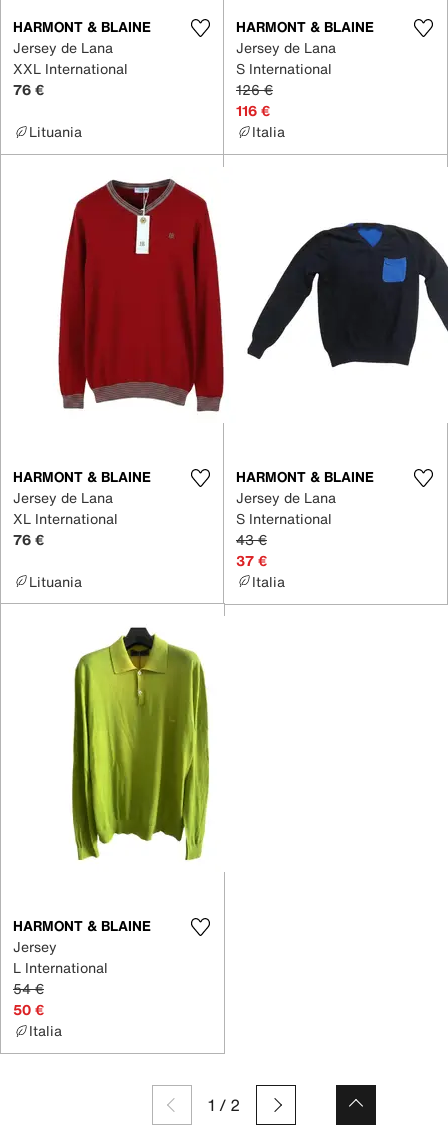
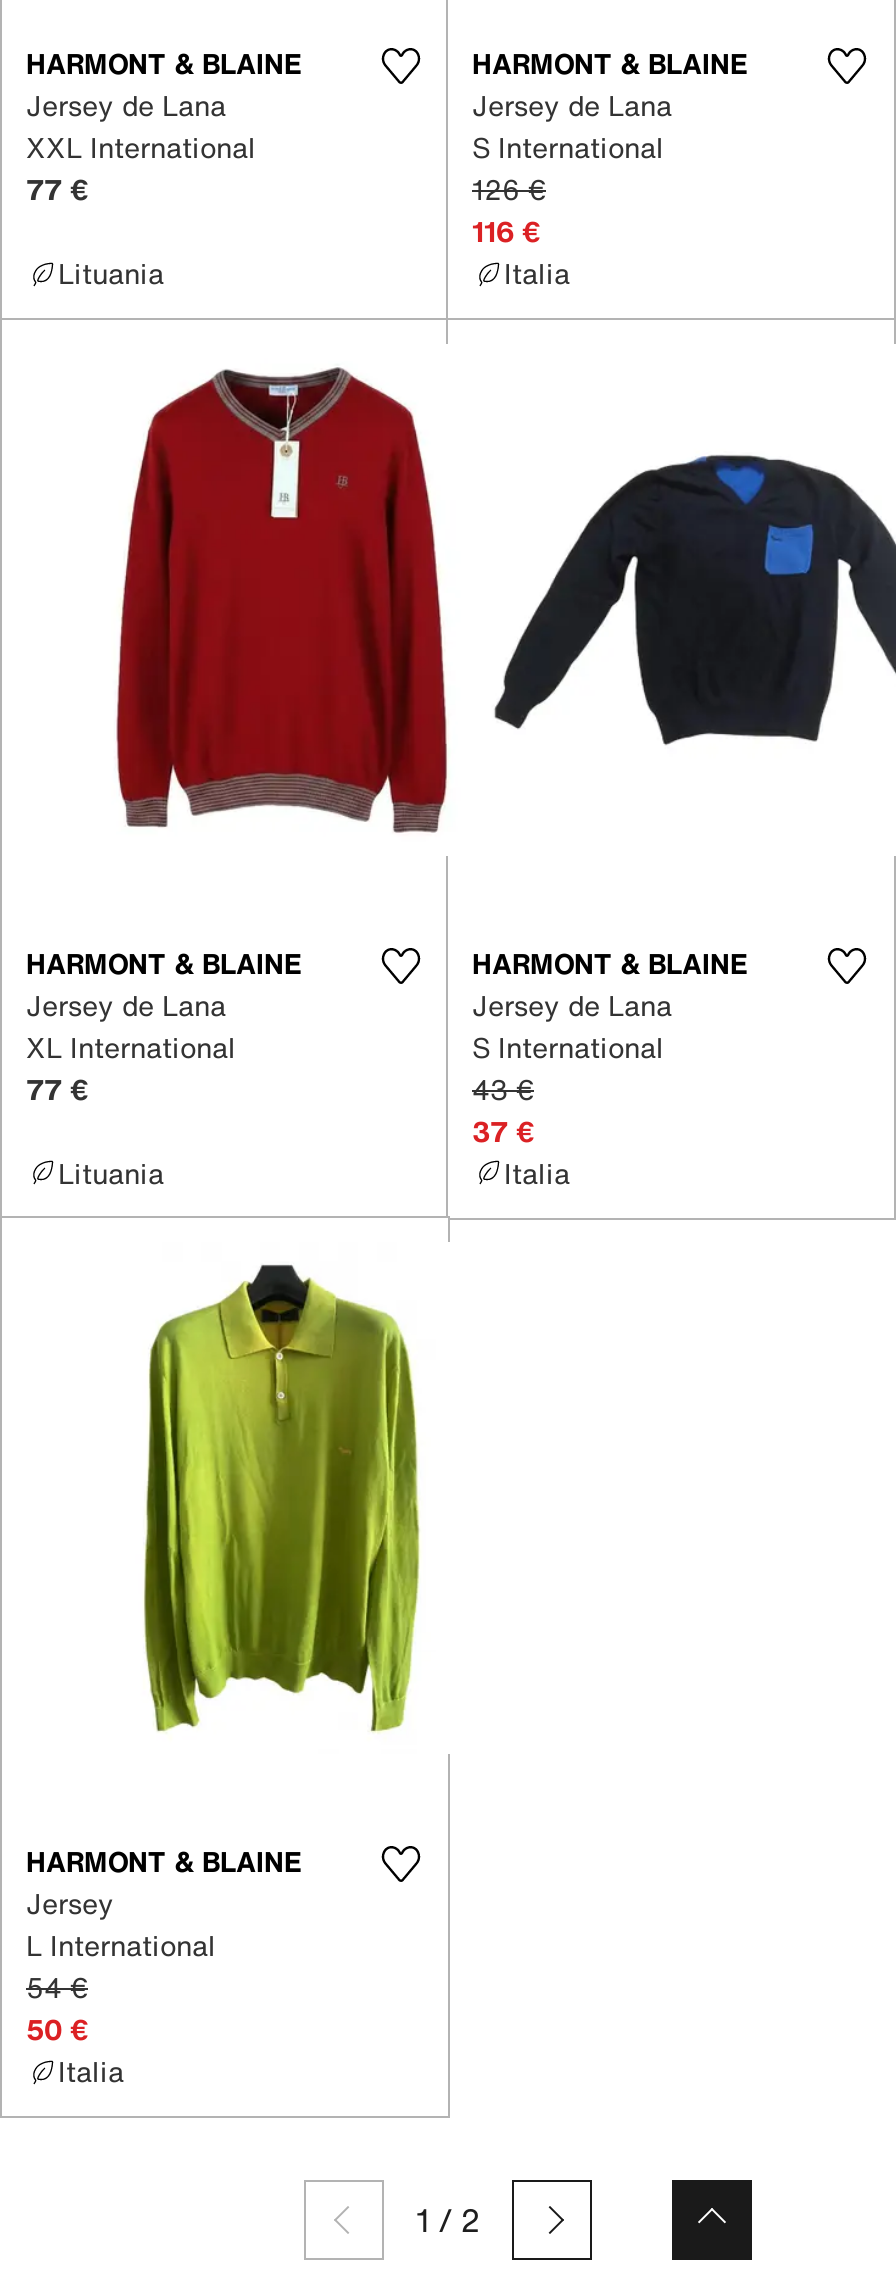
[13,79,44,100] 76 € -> [26,168,88,210] 77 €
[13,528,44,549] 76 € -> [26,1067,88,1109] 77 €

